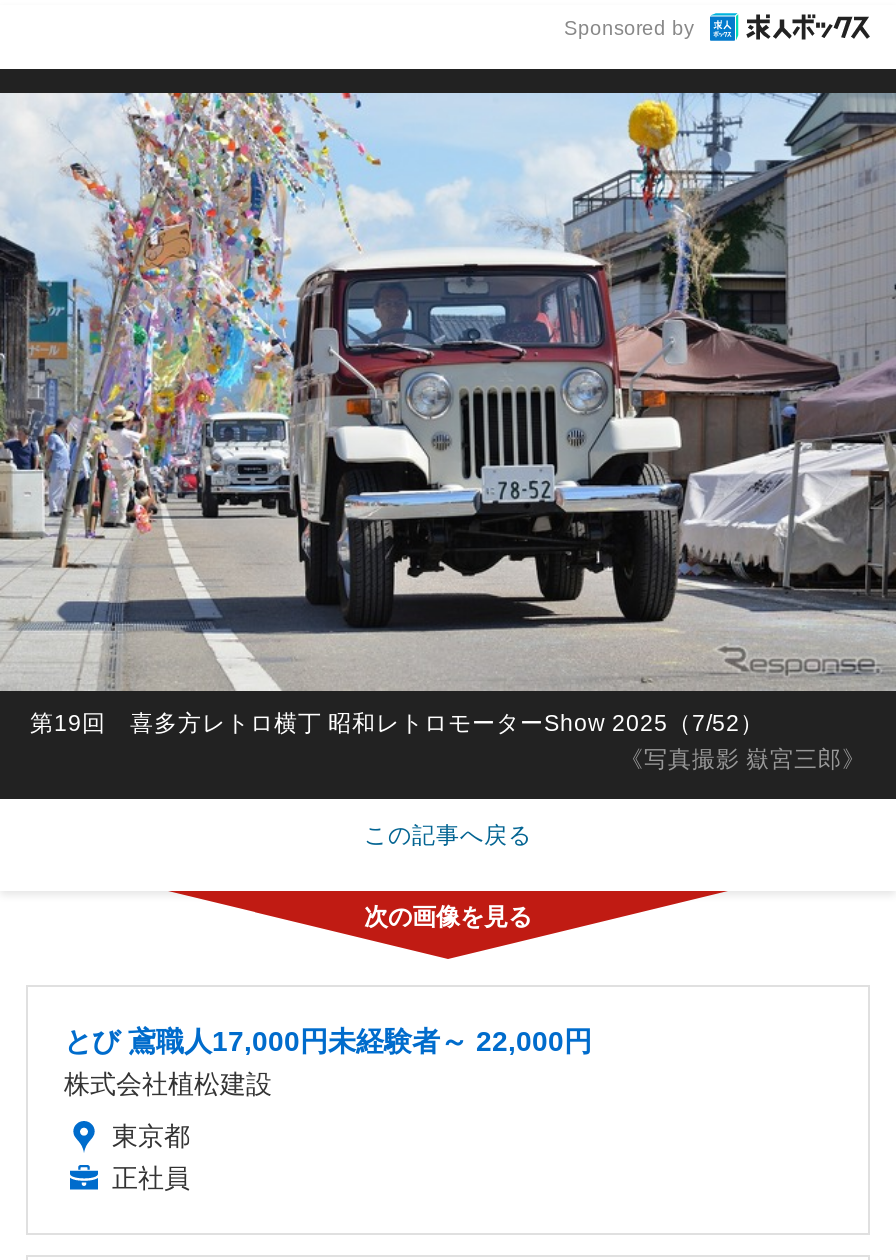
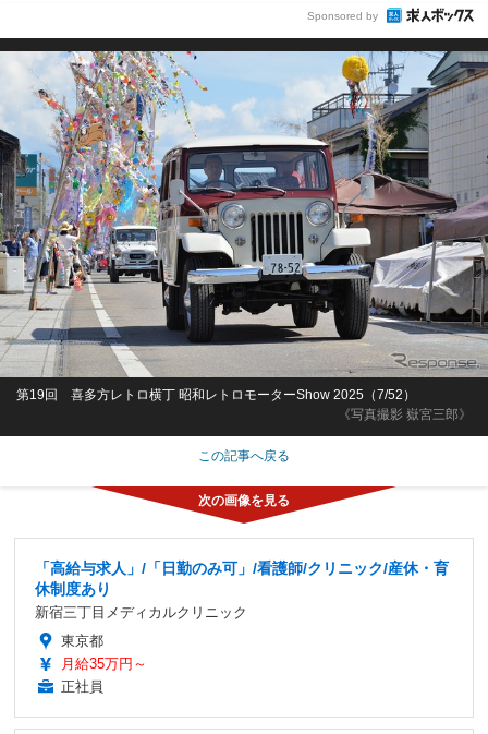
[64,1025,592,1099] とび 鳶職人17,000円未経験者～ 22,000円 | 株式会社植松建設 -> [35,560,449,621] 「高給与求人」/「日勤のみ可」/看護師/クリニック/産休・育 | 休制度あり | 新宿三丁目メディカルクリニック
none -> [61,656,147,672] 月給35万円～

